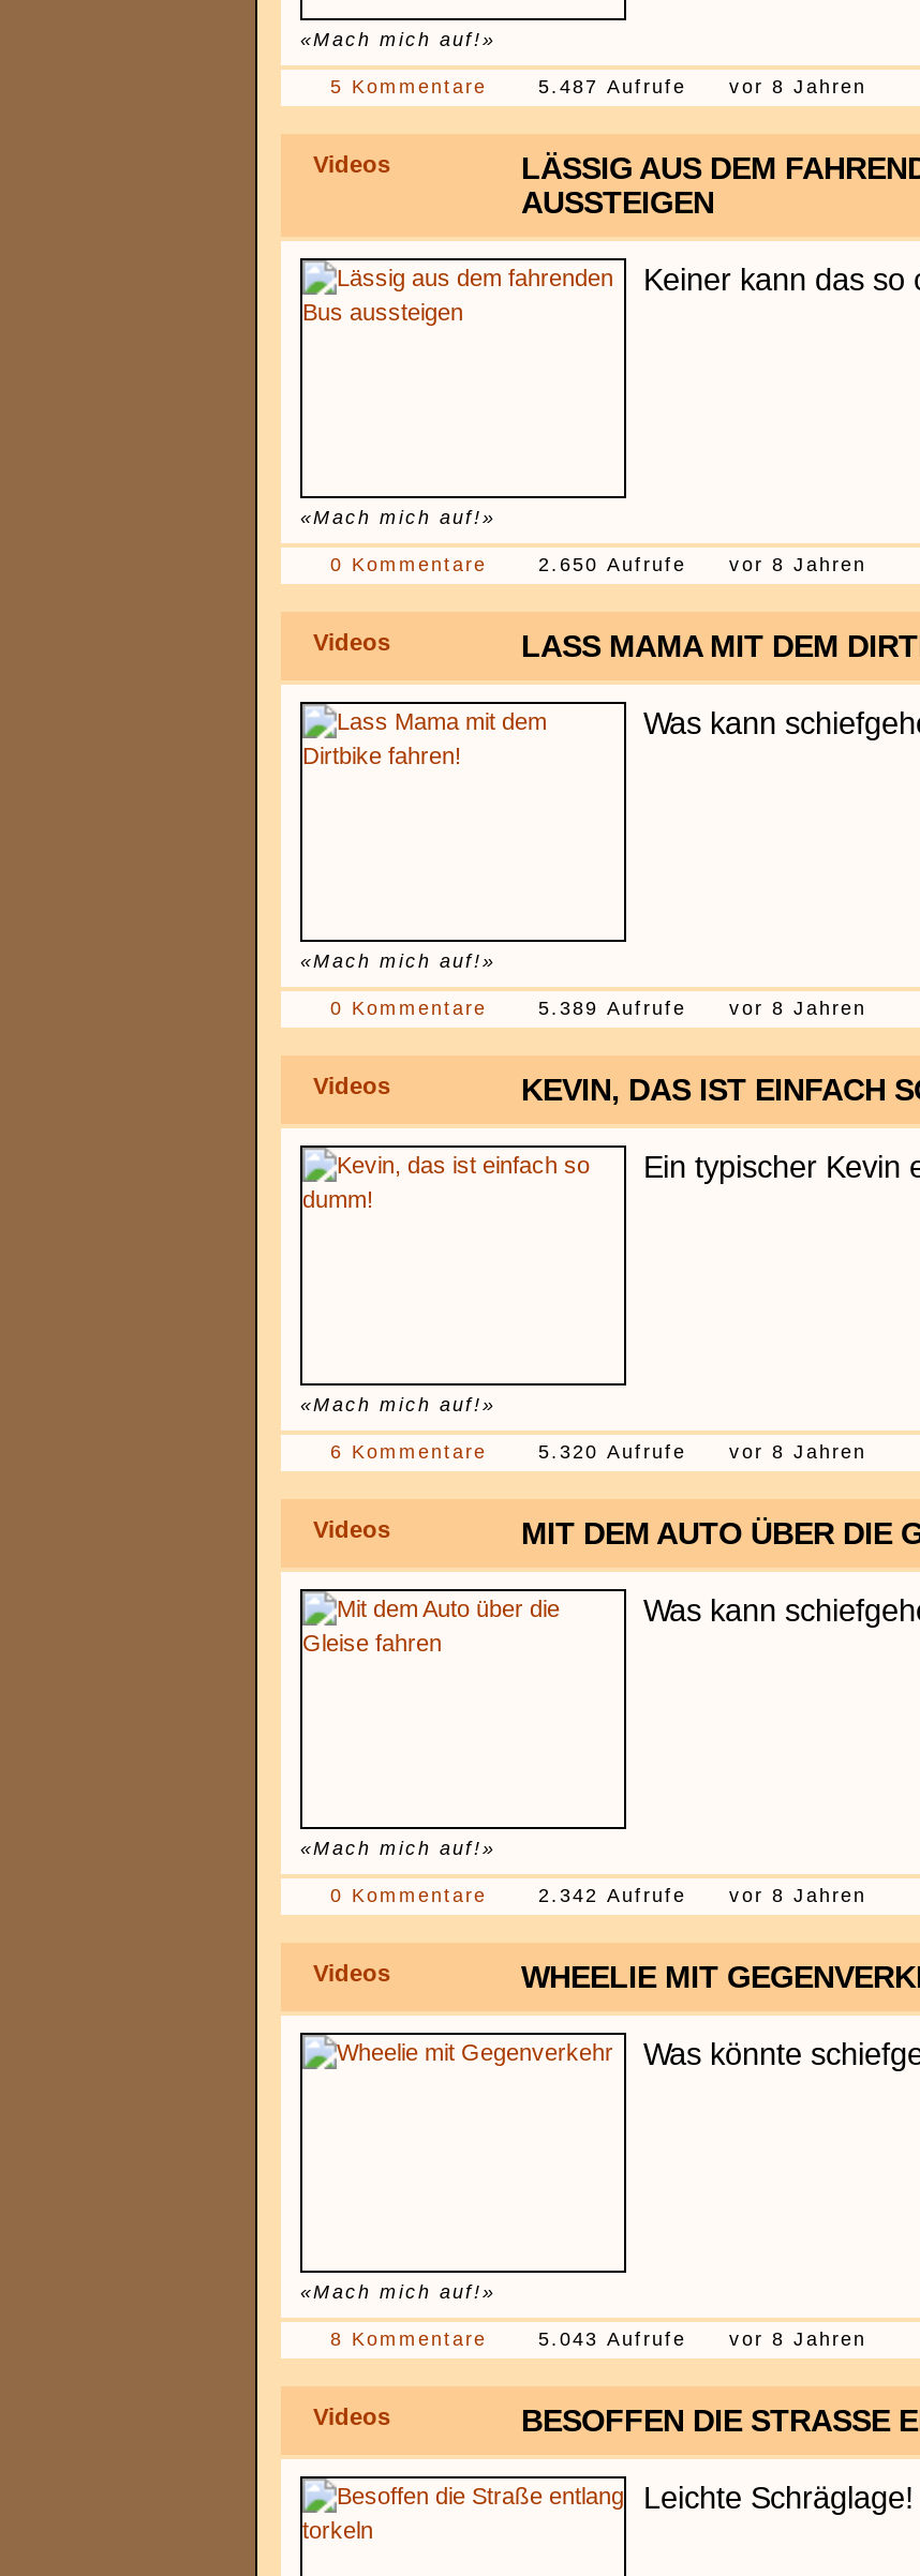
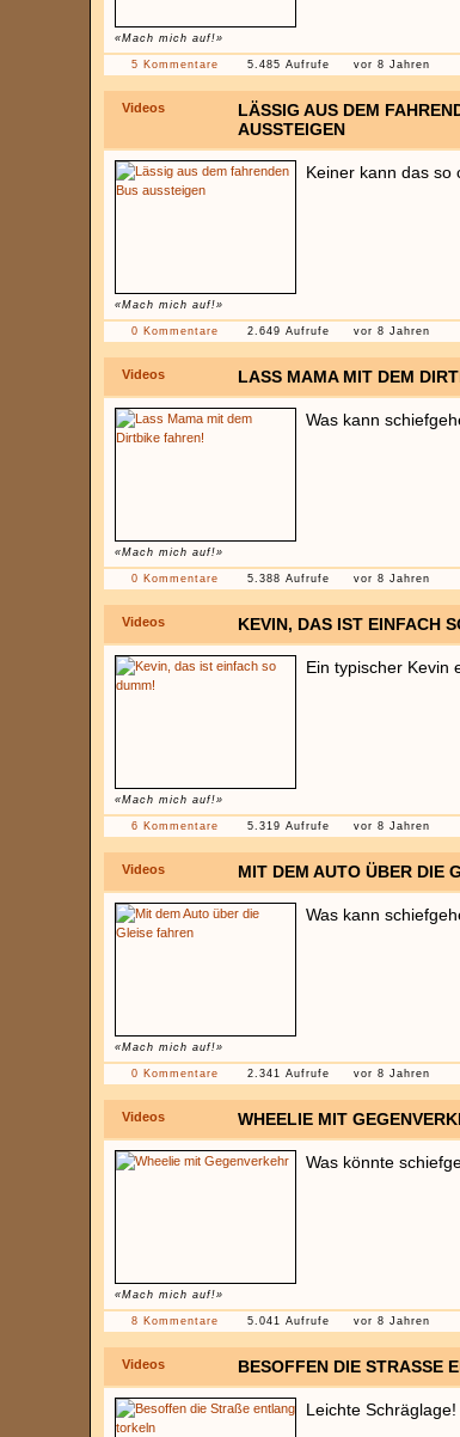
[538,76,866,98] 5.487 Aufrufe vor 8 Jahren -> [247,59,430,71] 5.485 Aufrufe vor 8 Jahren
[538,554,866,575] 2.650 Aufrufe vor 8 Jahren -> [247,325,430,337] 2.649 Aufrufe vor 8 Jahren
[538,998,866,1019] 5.389 Aufrufe vor 8 Jahren -> [247,573,430,585] 5.388 Aufrufe vor 8 Jahren
[538,1441,866,1463] 5.320 Aufrufe vor 8 Jahren -> [247,820,430,832] 5.319 Aufrufe vor 8 Jahren
[538,1885,866,1906] 2.342 Aufrufe vor 8 Jahren -> [247,1068,430,1080] 2.341 Aufrufe vor 8 Jahren
[538,2328,866,2350] 5.043 Aufrufe vor 8 Jahren -> [247,1315,430,1327] 5.041 Aufrufe vor 8 Jahren

